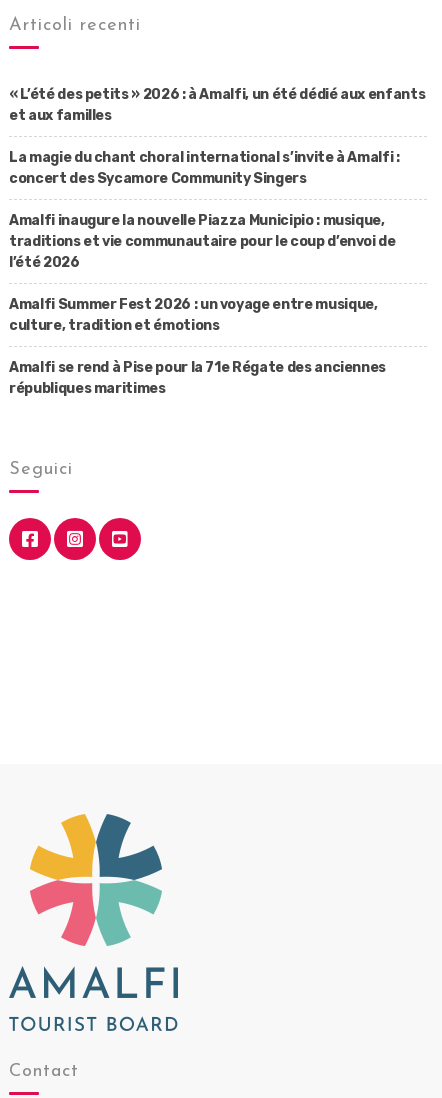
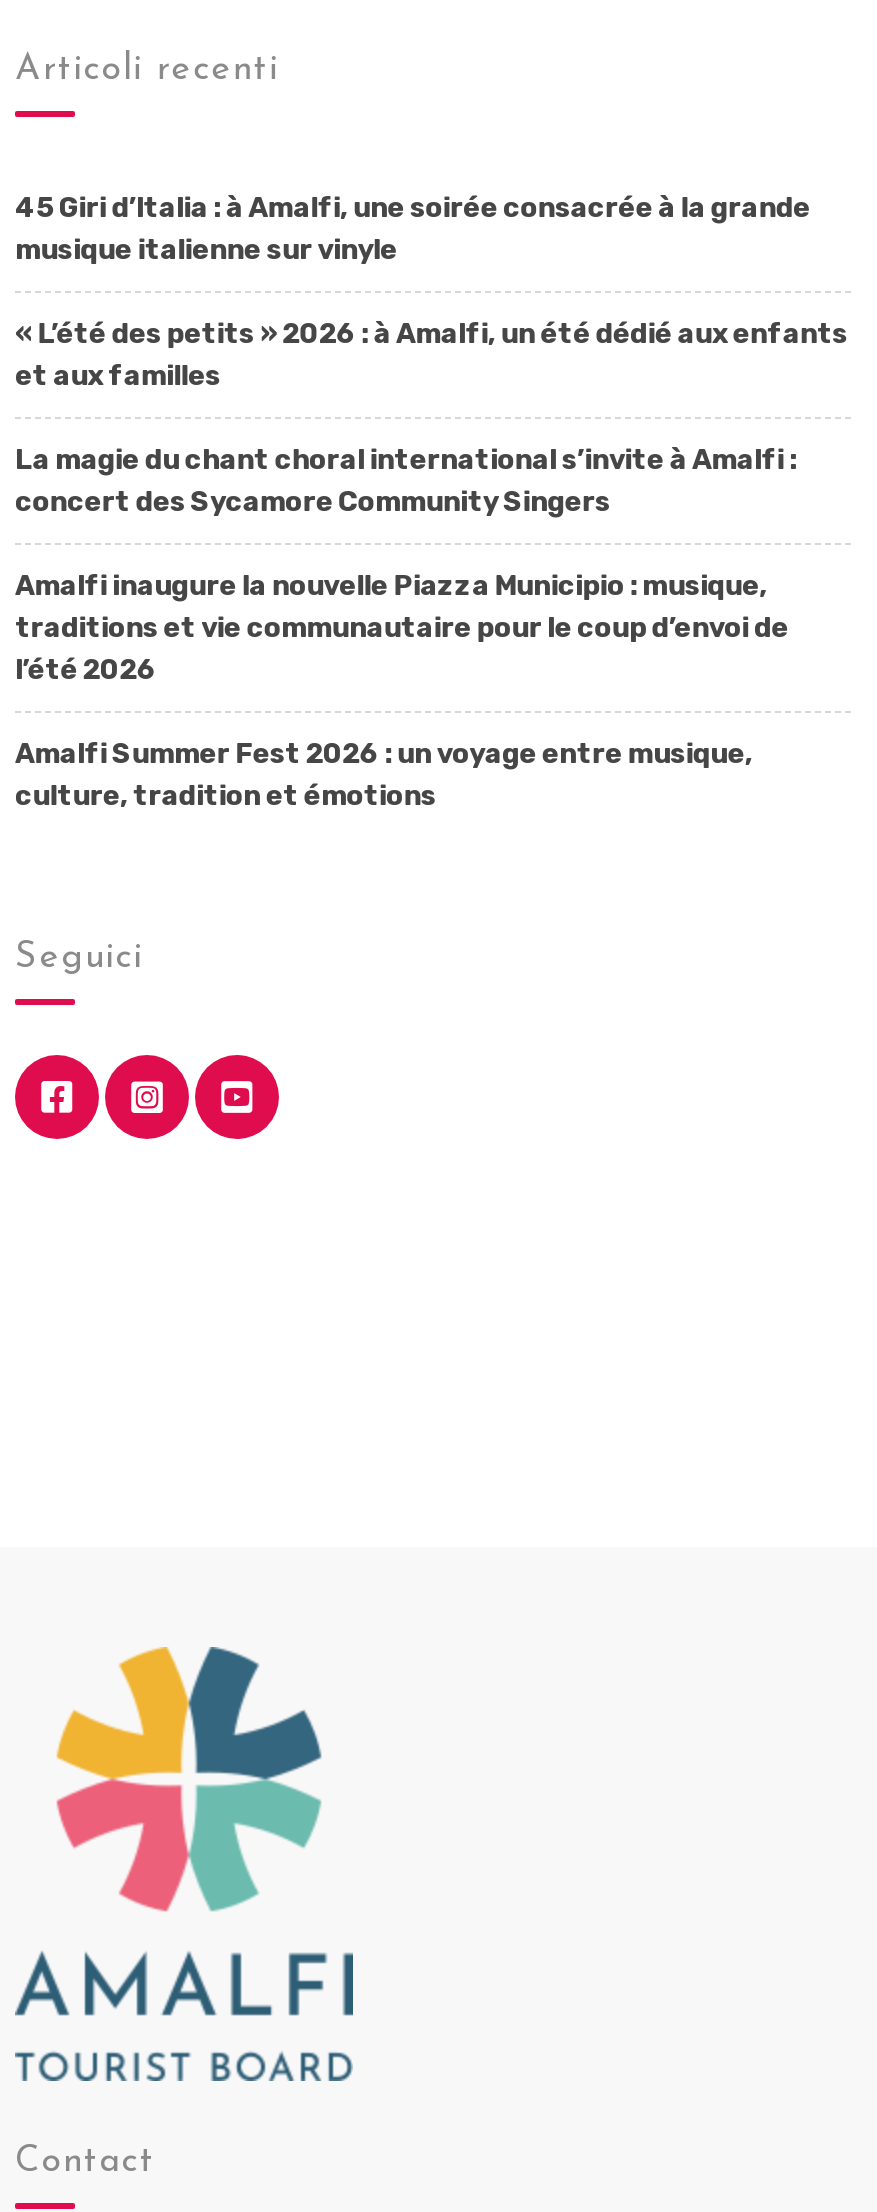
none -> [15,190,810,266] 45 Giri d’Italia : à Amalfi, une soirée consacrée à la grande | musique italienne sur vinyle
moved [9,86,425,334] -> [15,316,848,812]: « L’été des petits » 2026 : à Amalfi, un été dédié aux enfants | et aux familles | La magie du chant choral international s’invite à Amalfi : | ... | Amalfi Summer Fest 2026 : un voyage entre musique, | culture, tradition et émotions
[9,359,386,397] Amalfi se rend à Pise pour la 71e Régate des anciennes | républiques maritimes -> none

